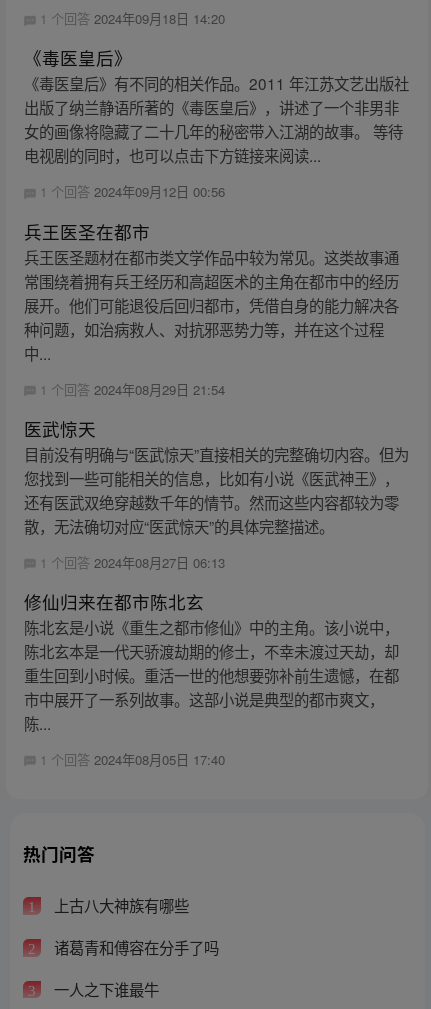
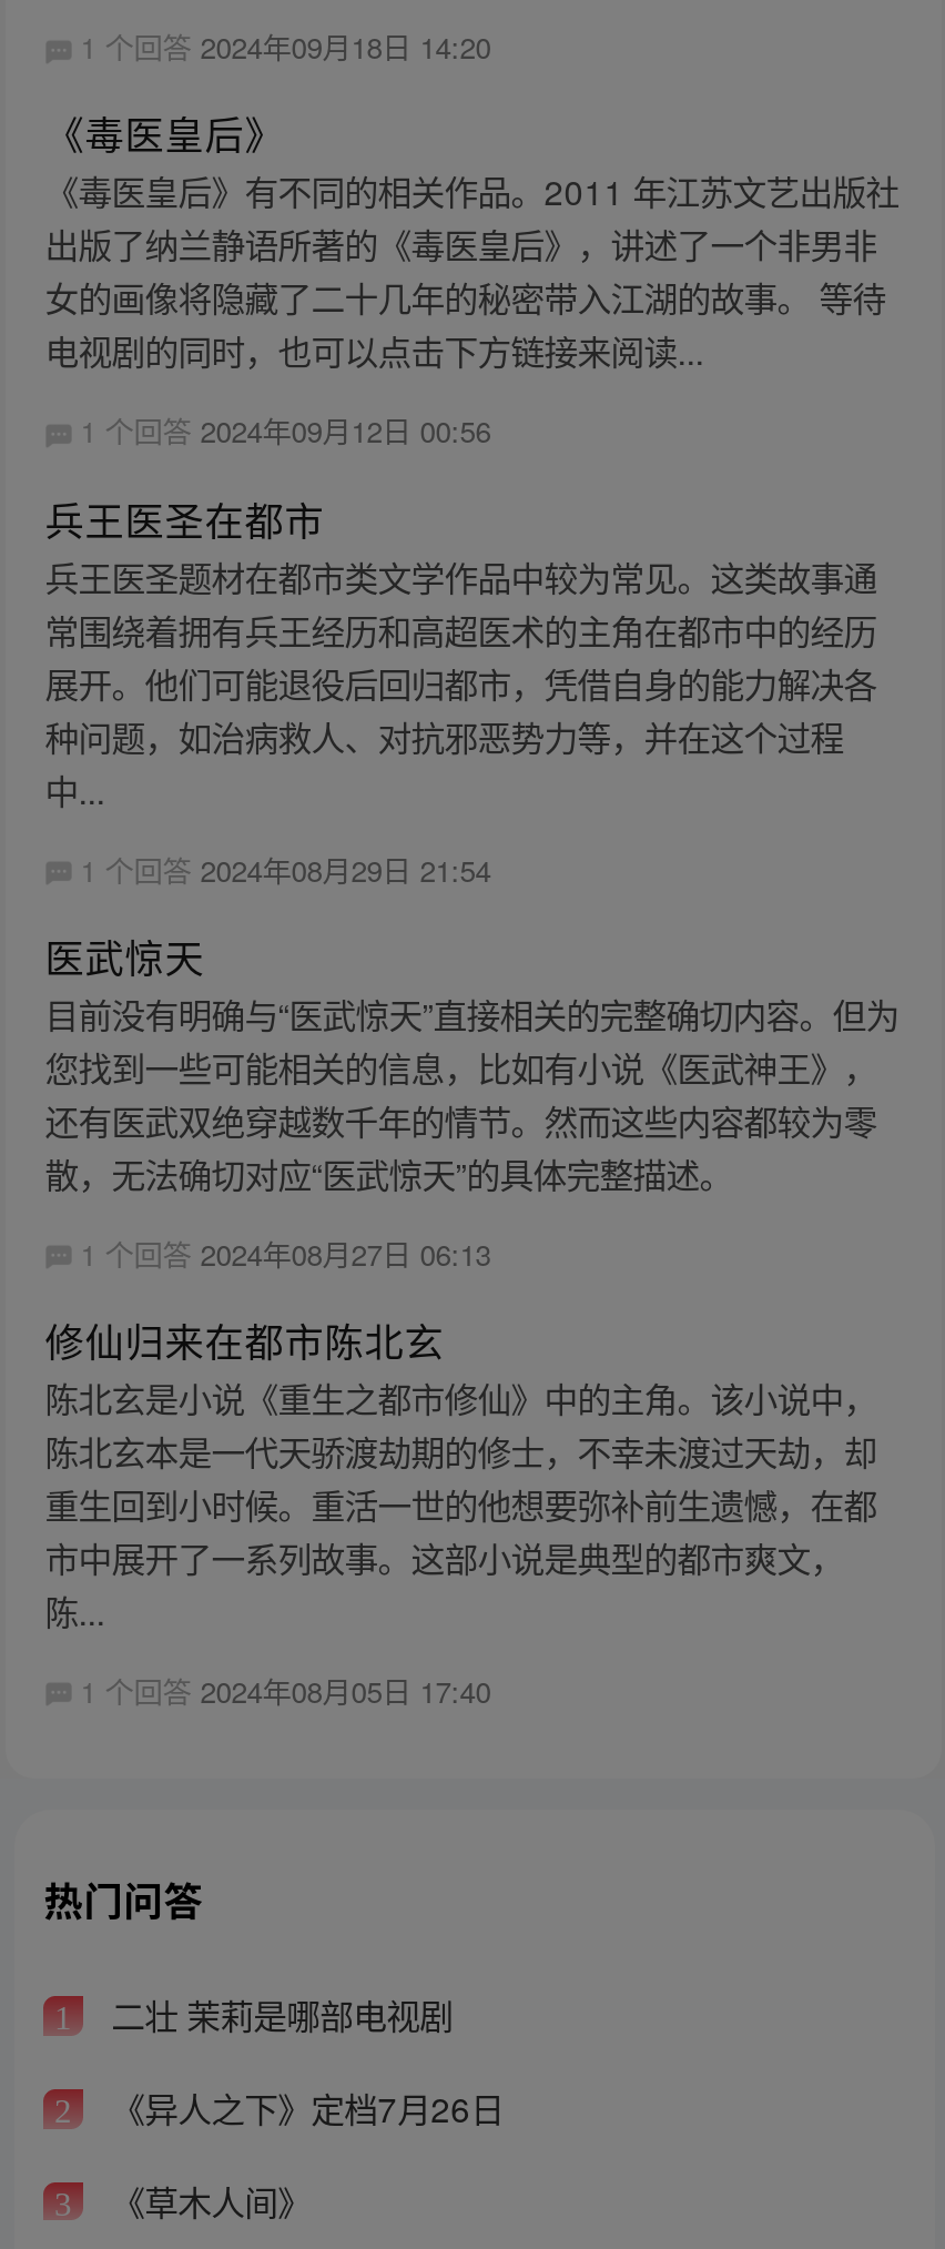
[50,894,189,916] 上古八大神族有哪些 -> [102,1990,453,2039] 二壮 茉莉是哪部电视剧
[50,936,219,958] 诸葛青和傅容在分手了吗 -> [102,2083,504,2132] 《异人之下》定档7月26日
[50,978,159,1000] 一人之下谁最牛 -> [102,2175,311,2224] 《草木人间》

